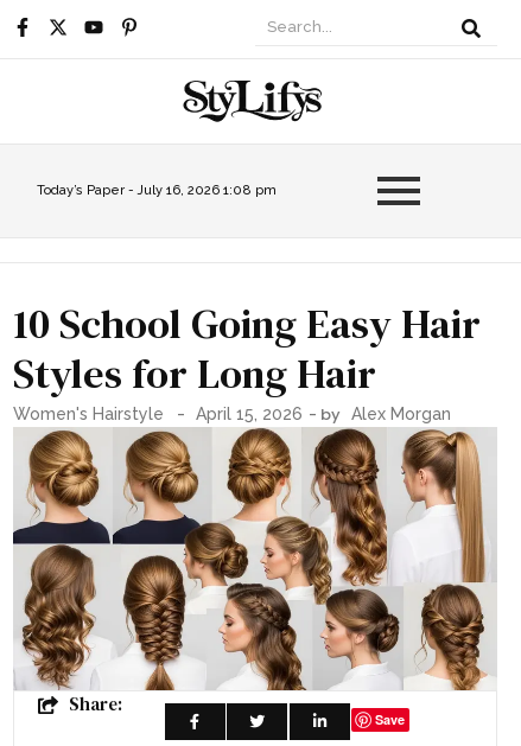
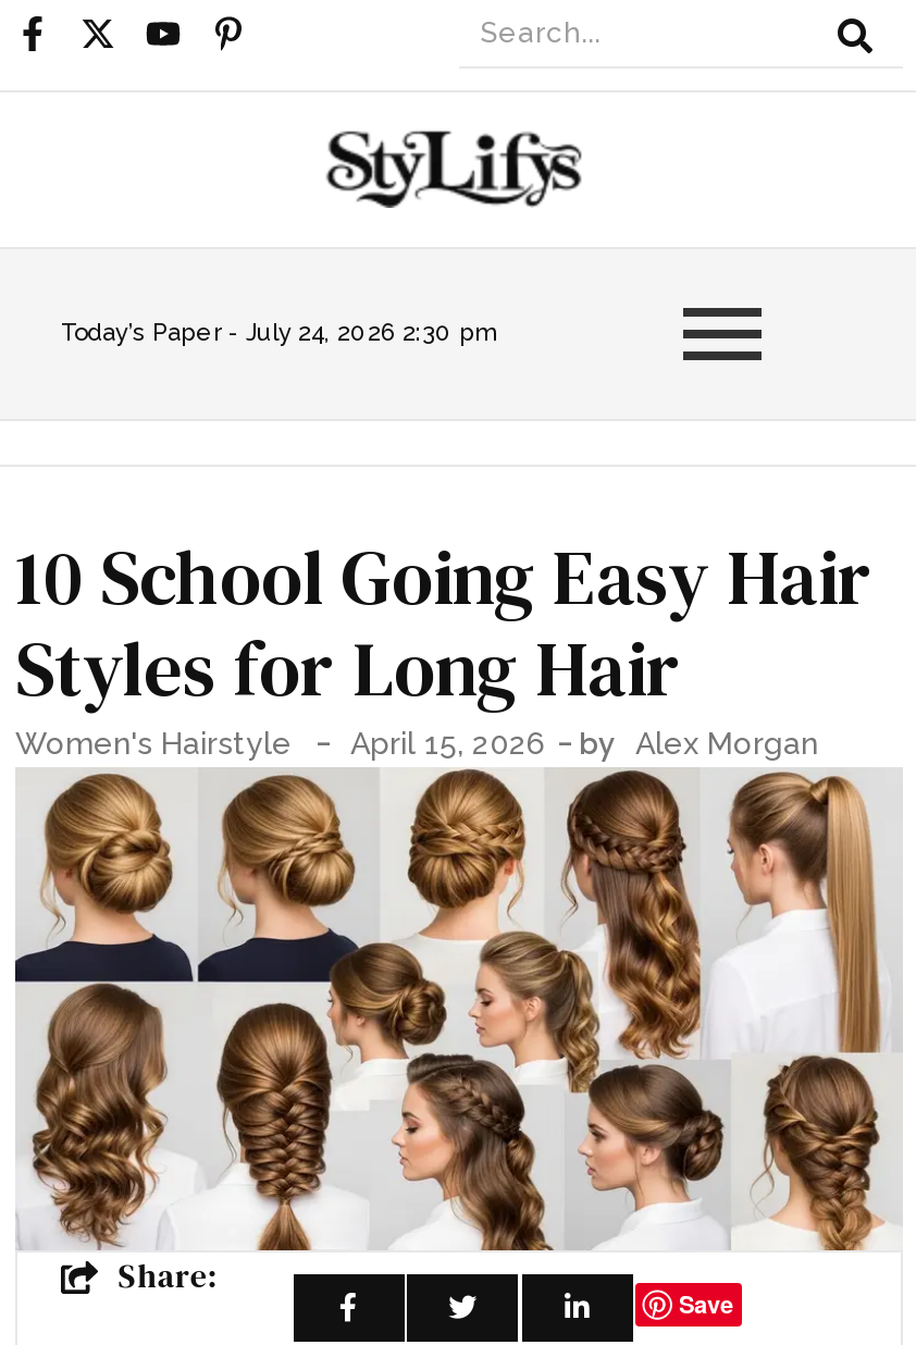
[37,183,277,198] Today’s Paper - July 16, 2026 1:08 pm -> [61,319,498,347] Today’s Paper - July 24, 2026 2:30 pm

